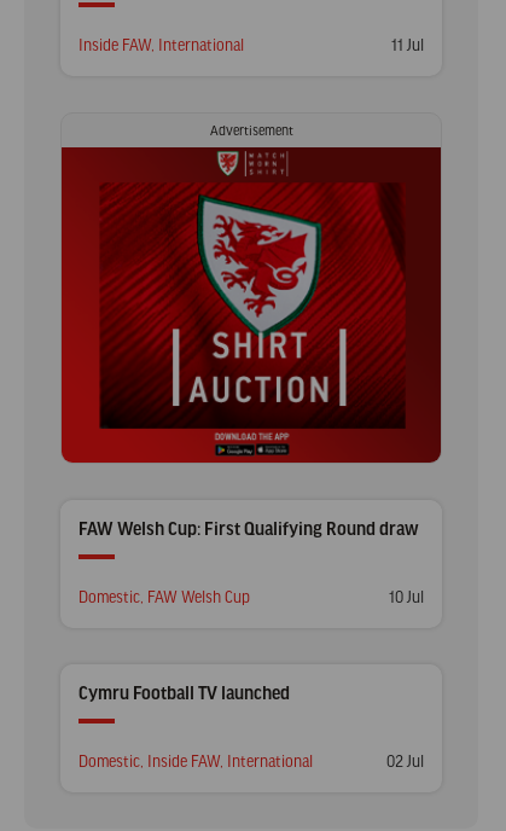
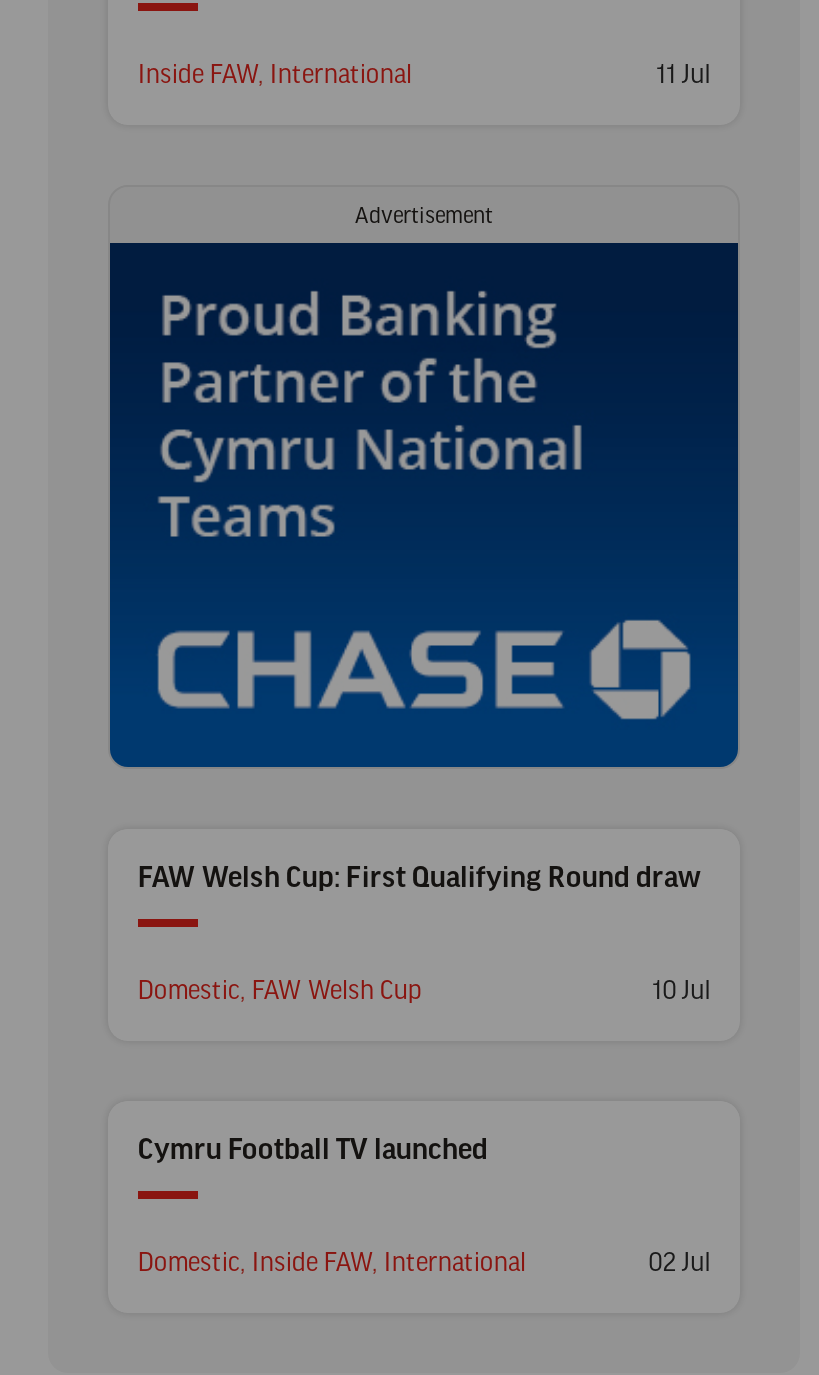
[60,146,442,464] [image] -> [108,241,740,769] [image]

